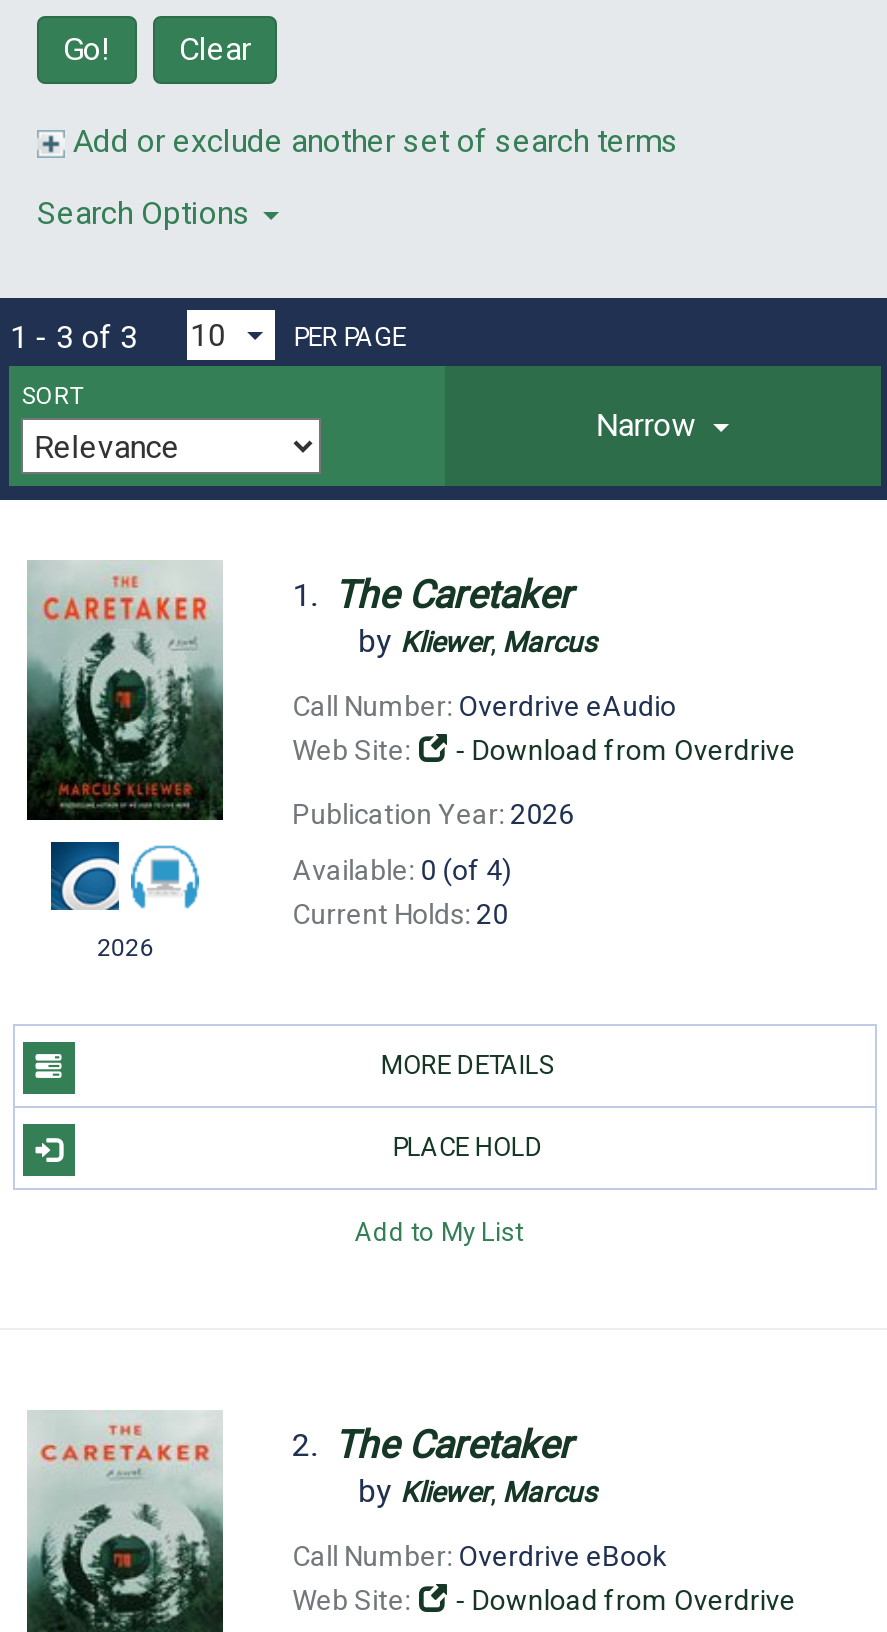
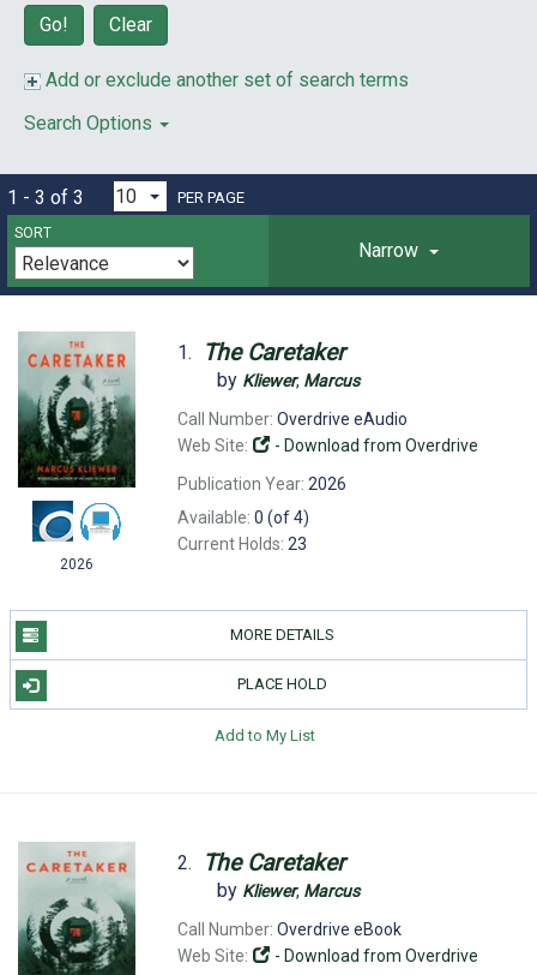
[292,898,508,930] Current Holds: 20 -> [177,534,306,554] Current Holds: 23

